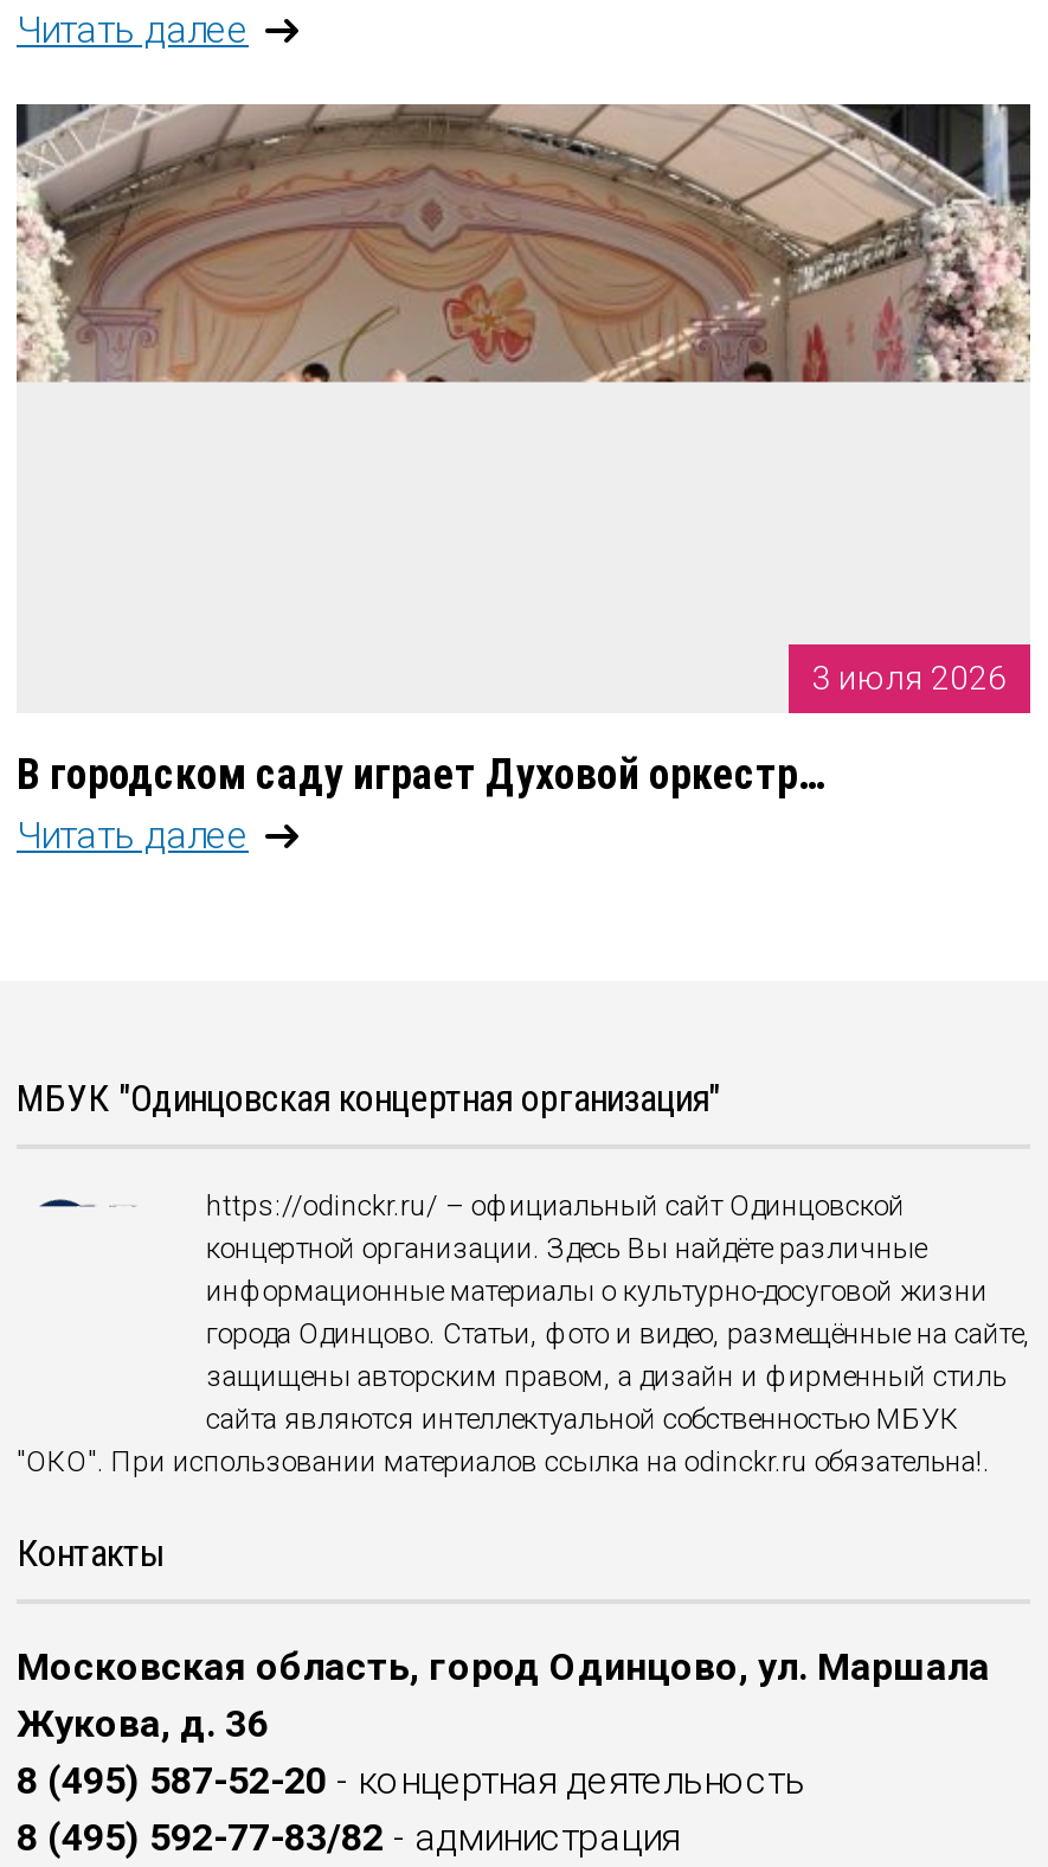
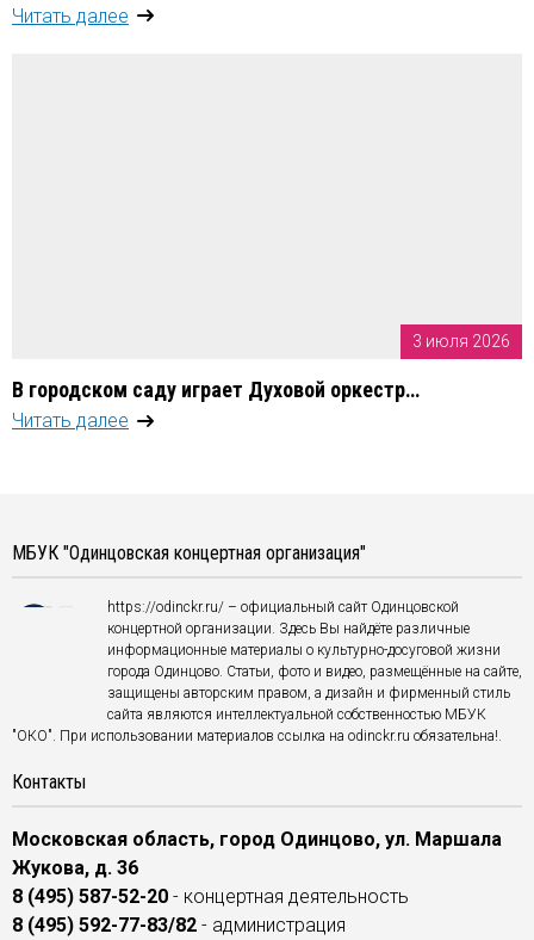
[14,102,1033,386] [image] -> none

